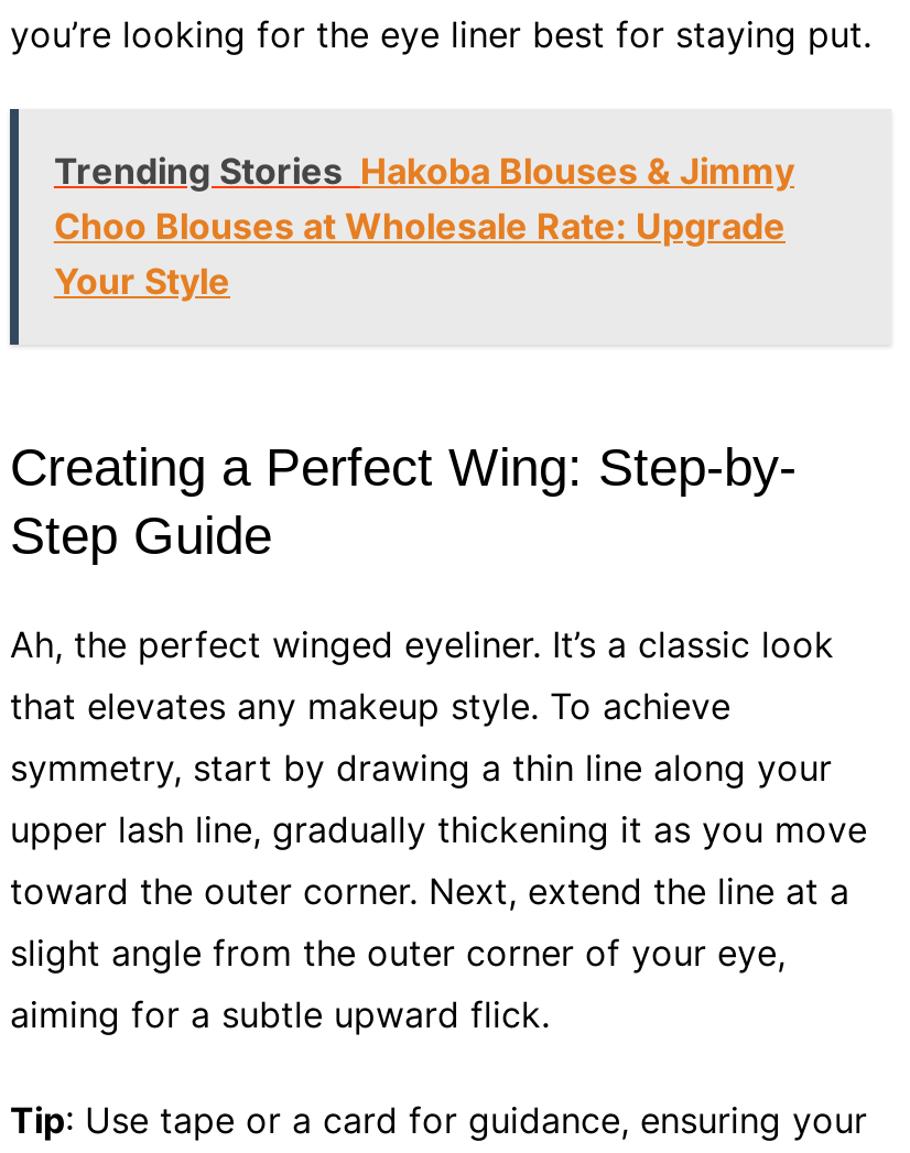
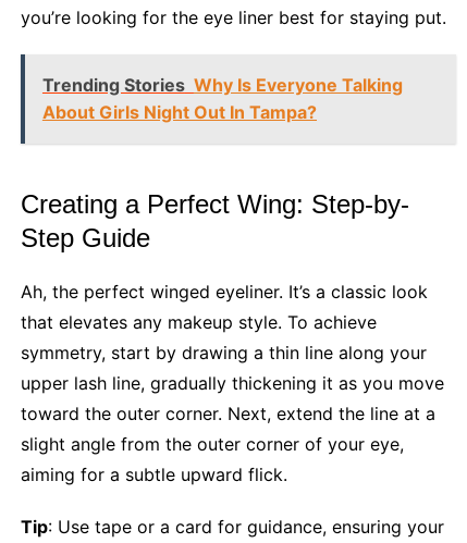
[54,149,794,303] Trending Stories Hakoba Blouses & Jimmy | Choo Blouses at Wholesale Rate: Upgrade | Your Style -> [42,74,403,123] Trending Stories Why Is Everyone Talking | About Girls Night Out In Tampa?

